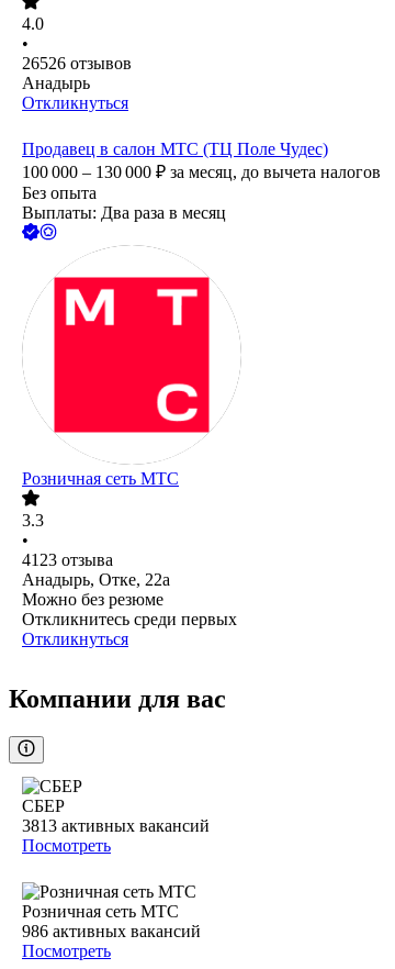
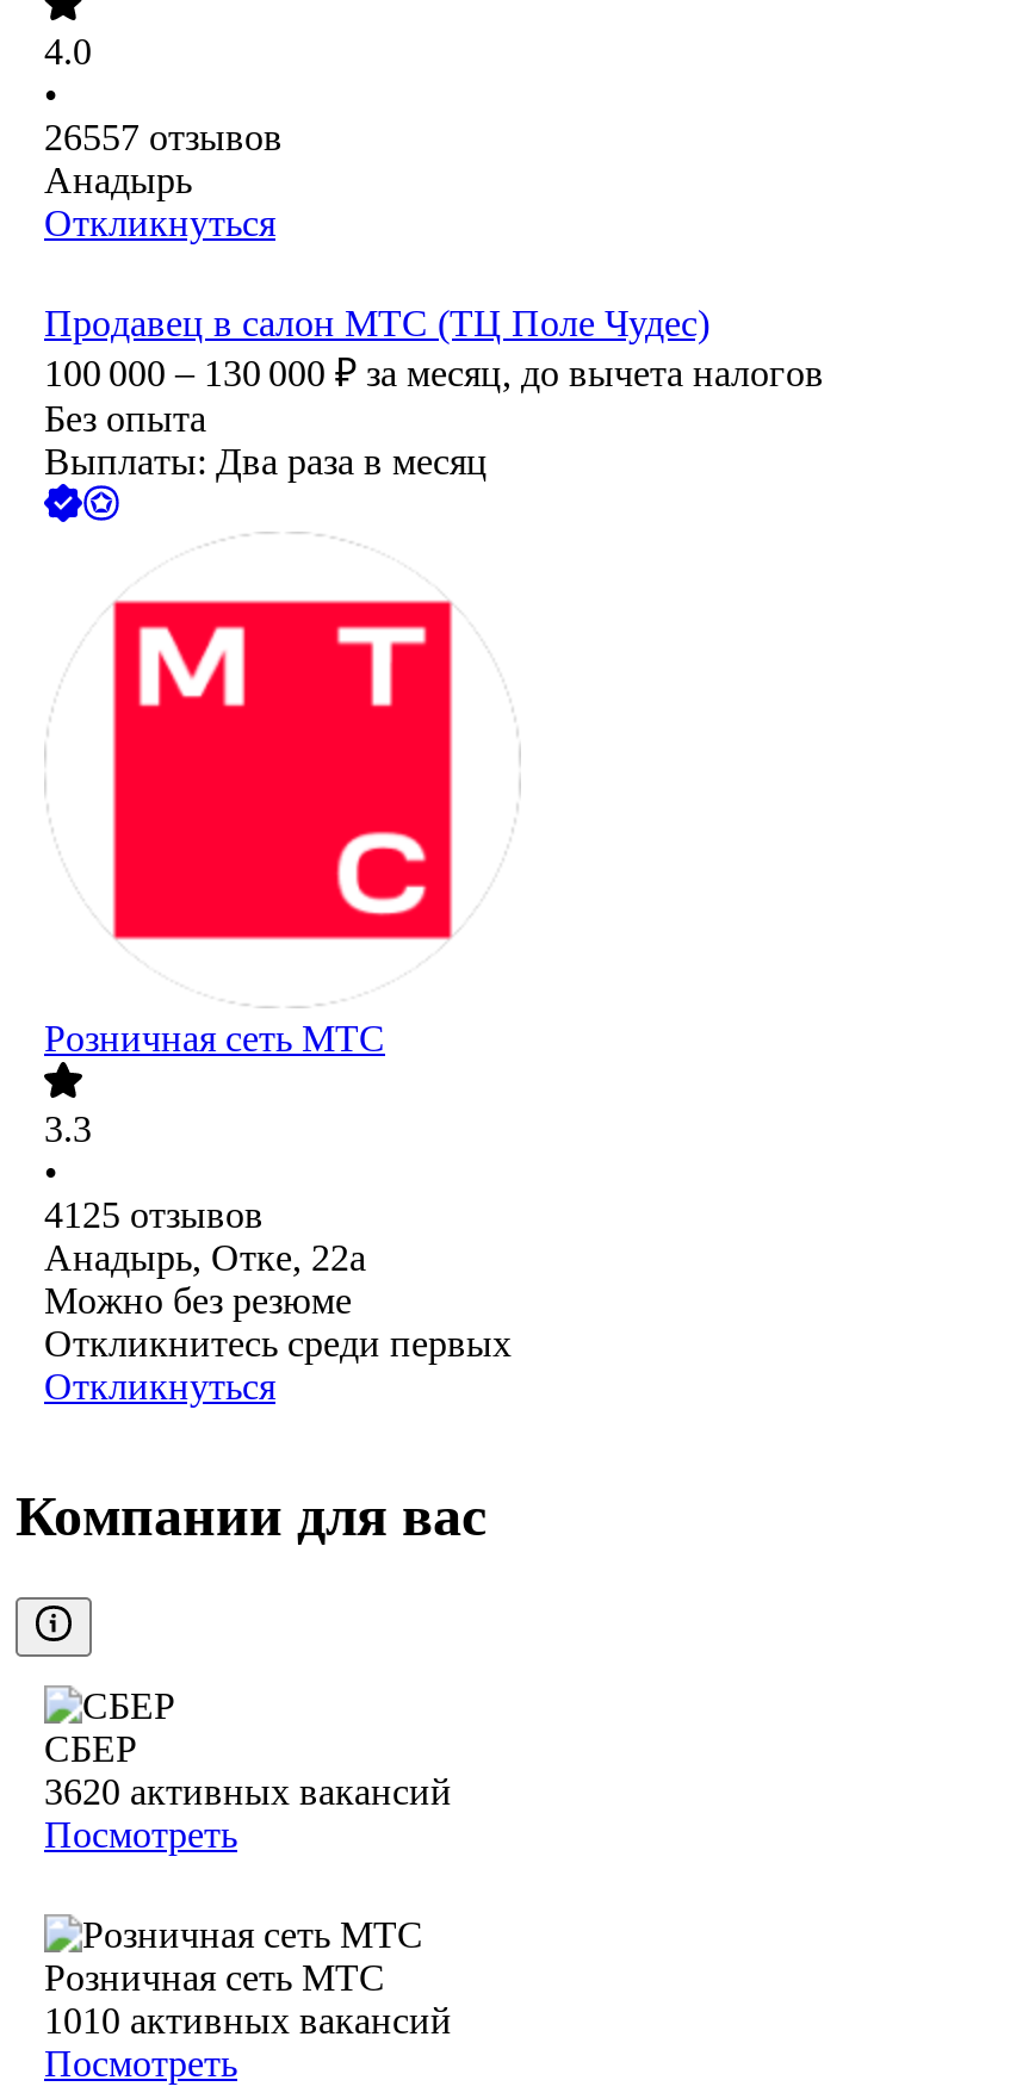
[22,54,132,73] 26526 отзывов -> [44,118,283,159] 26557 отзывов
[22,551,113,570] 4123 отзыва -> [44,1196,264,1236] 4125 отзывов
[22,817,210,835] 3813 активных вакансий -> [44,1772,452,1812] 3620 активных вакансий
[22,922,201,941] 986 активных вакансий -> [44,2001,452,2041] 1010 активных вакансий

